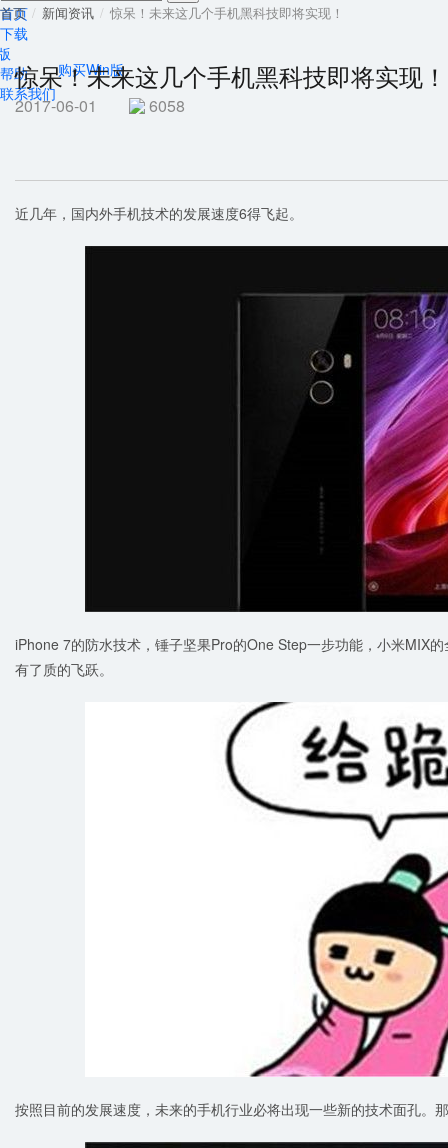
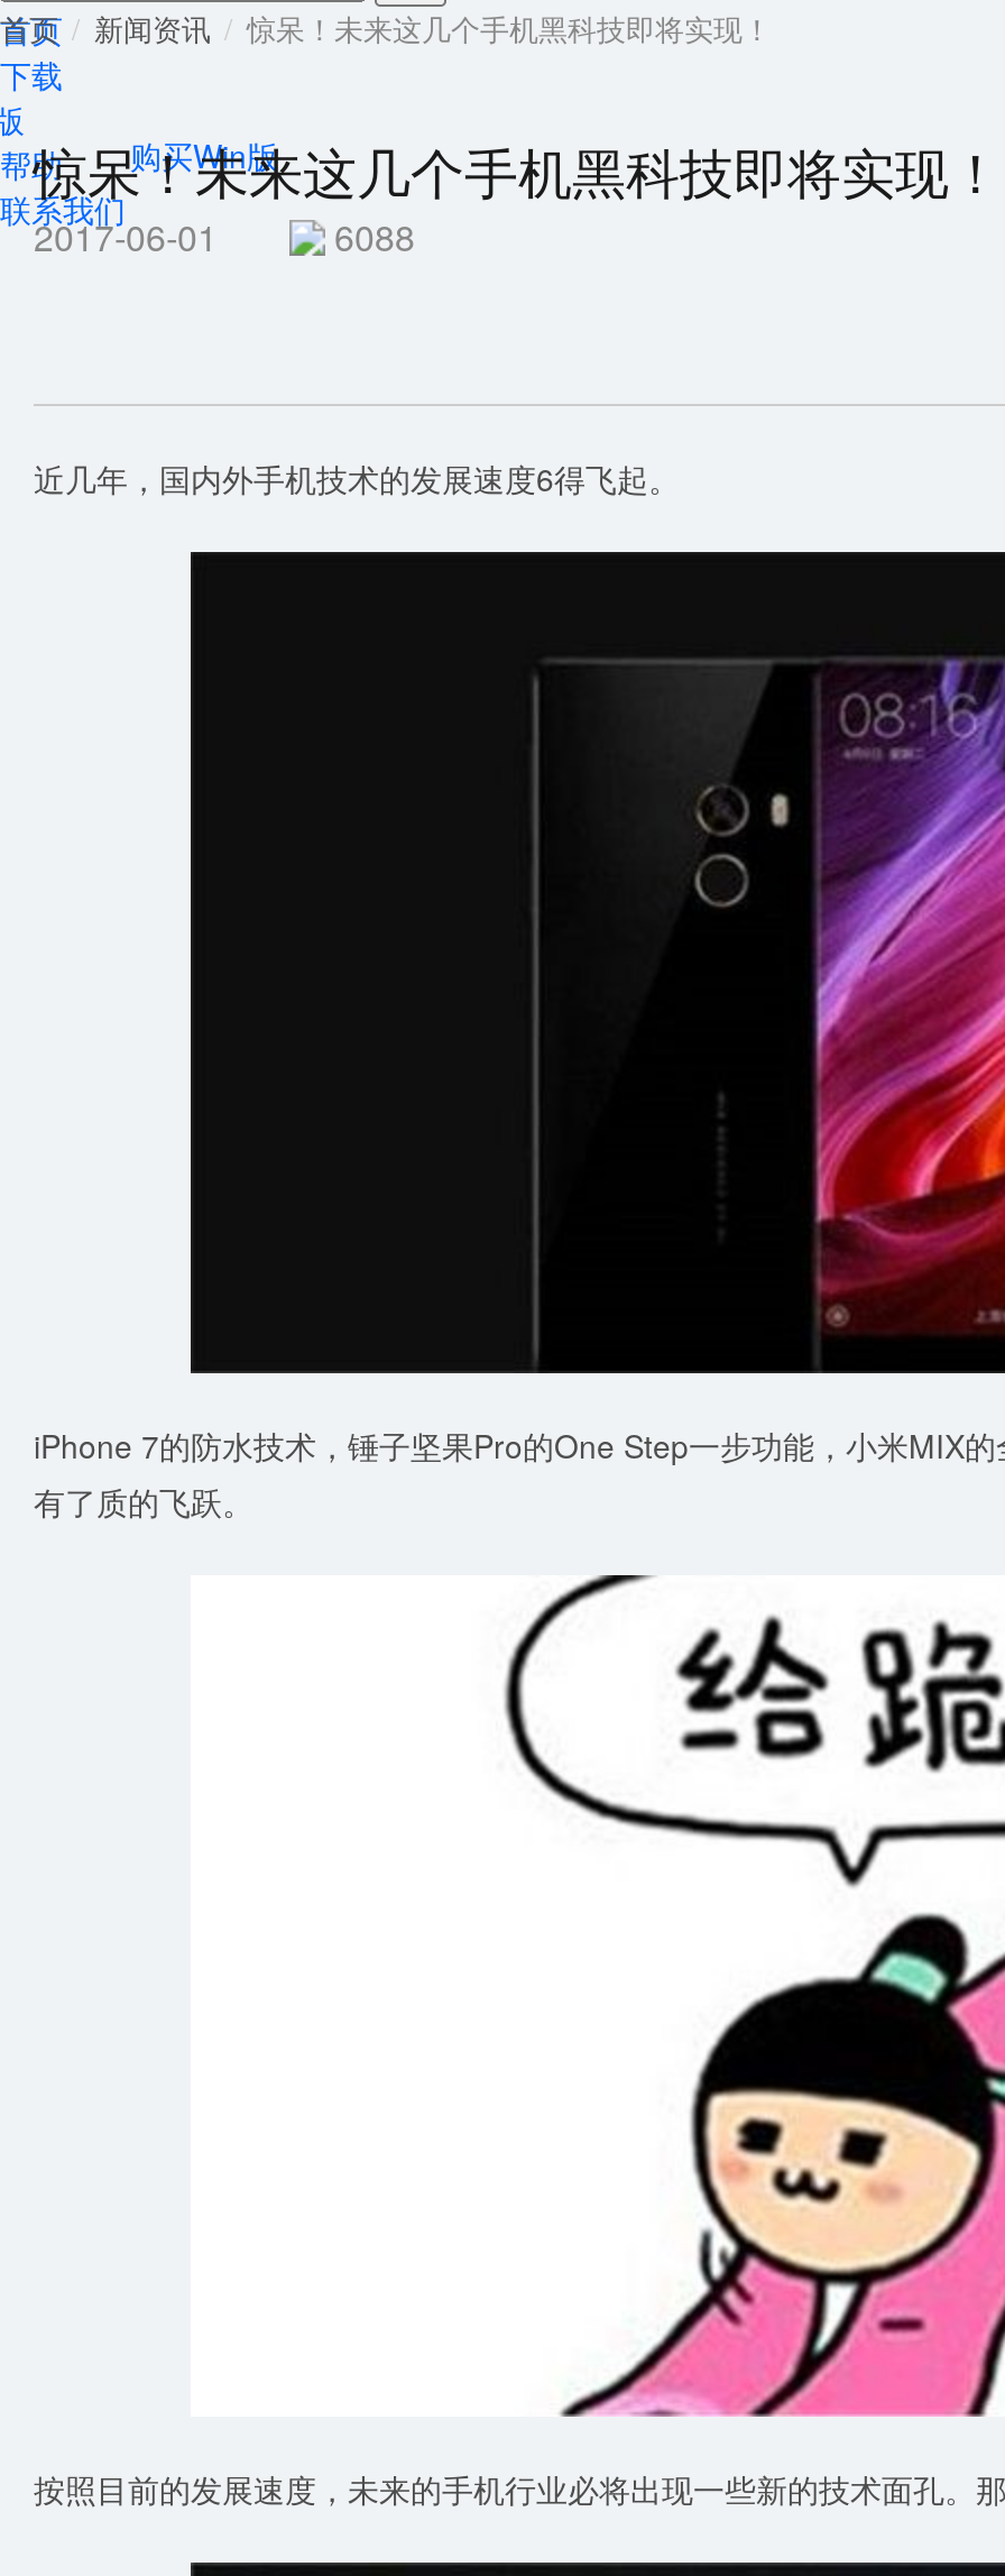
[15,94,185,117] 2017-06-01 6058 -> [34,211,415,263] 2017-06-01 6088

